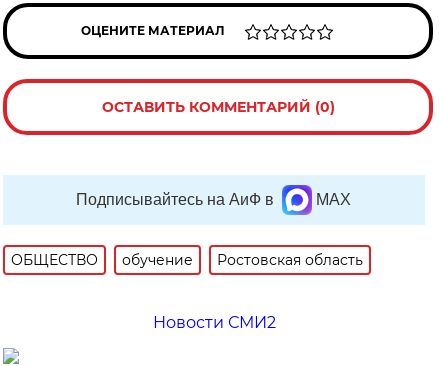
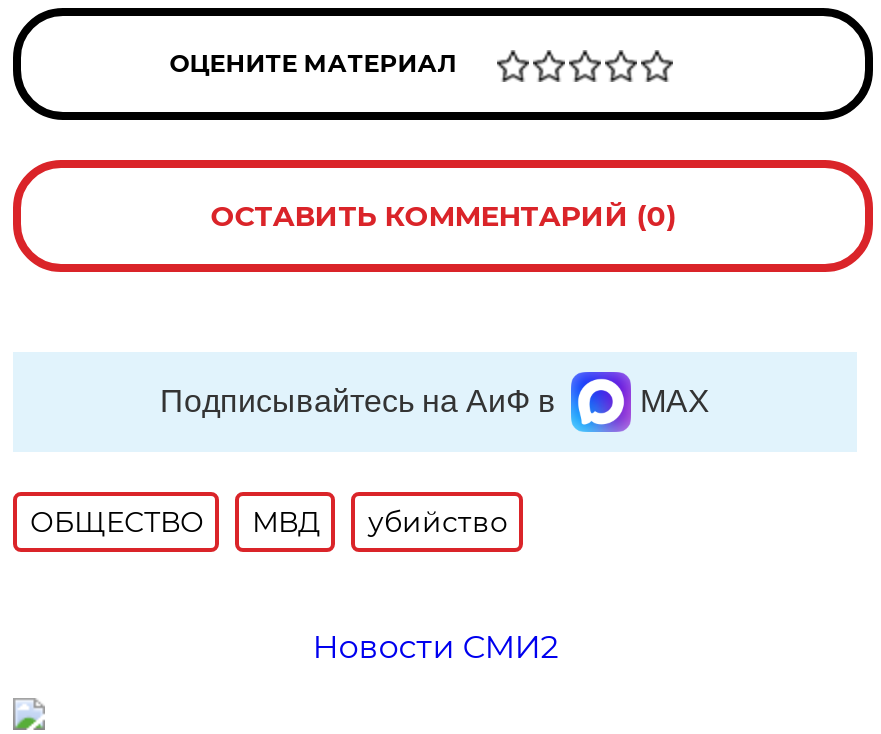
[122,251,363,269] обучение | Ростовская область -> [252,504,508,540] МВД | убийство

